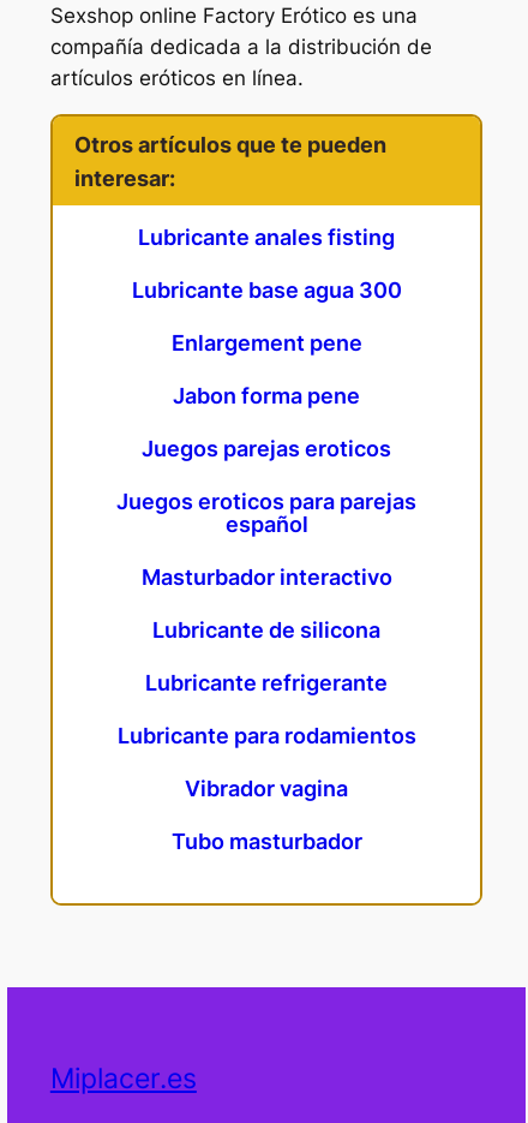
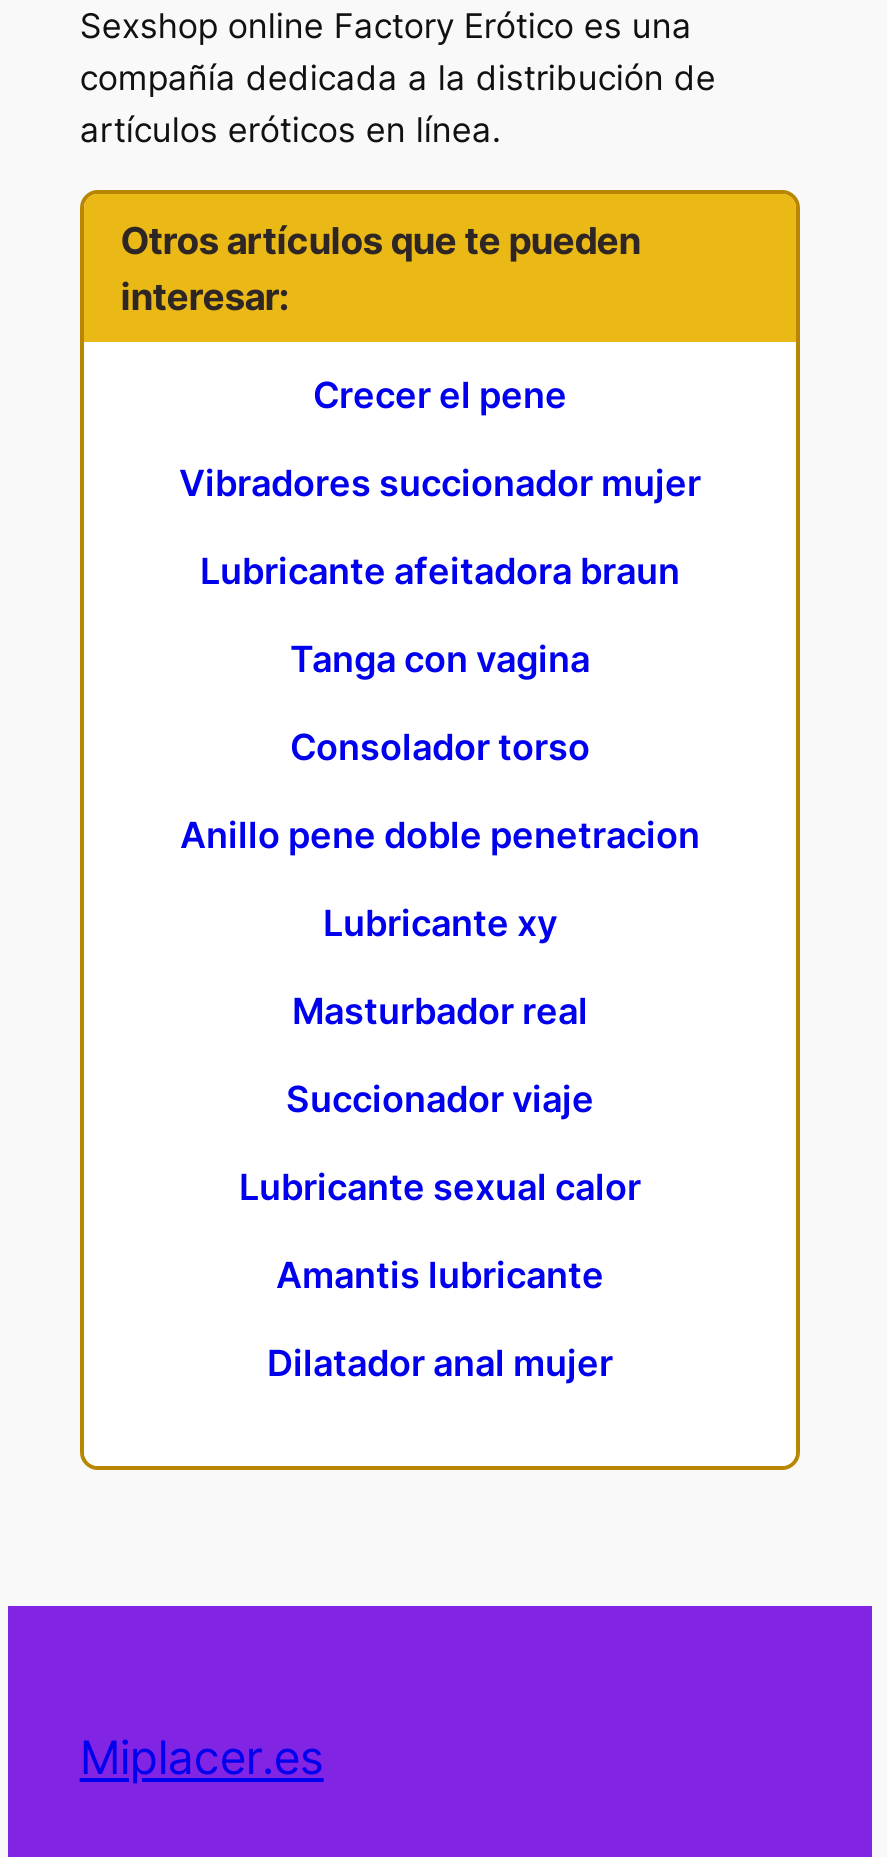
[138,225,395,250] Lubricante anales fisting -> [313,375,567,417] Crecer el pene
[131,278,401,303] Lubricante base agua 300 -> [179,463,701,505] Vibradores succionador mujer
[171,331,362,356] Enlargement pene -> [200,551,680,593] Lubricante afeitadora braun
[173,384,360,409] Jabon forma pene -> [290,639,590,681] Tanga con vagina
[142,436,391,462] Juegos parejas eroticos -> [290,727,590,769] Consolador torso
[116,489,416,537] Juegos eroticos para parejas | español -> [180,815,700,857] Anillo pene doble penetracion
[141,565,392,590] Masturbador interactivo -> [323,903,557,945] Lubricante xy
[152,618,380,643] Lubricante de silicona -> [292,991,588,1033] Masturbador real
[145,671,388,696] Lubricante refrigerante -> [286,1079,594,1121] Succionador viaje
[117,723,416,749] Lubricante para rodamientos -> [239,1167,641,1209] Lubricante sexual calor
[185,776,348,801] Vibrador vagina -> [276,1255,604,1297] Amantis lubricante
[171,829,362,854] Tubo masturbador -> [267,1343,613,1385] Dilatador anal mujer

